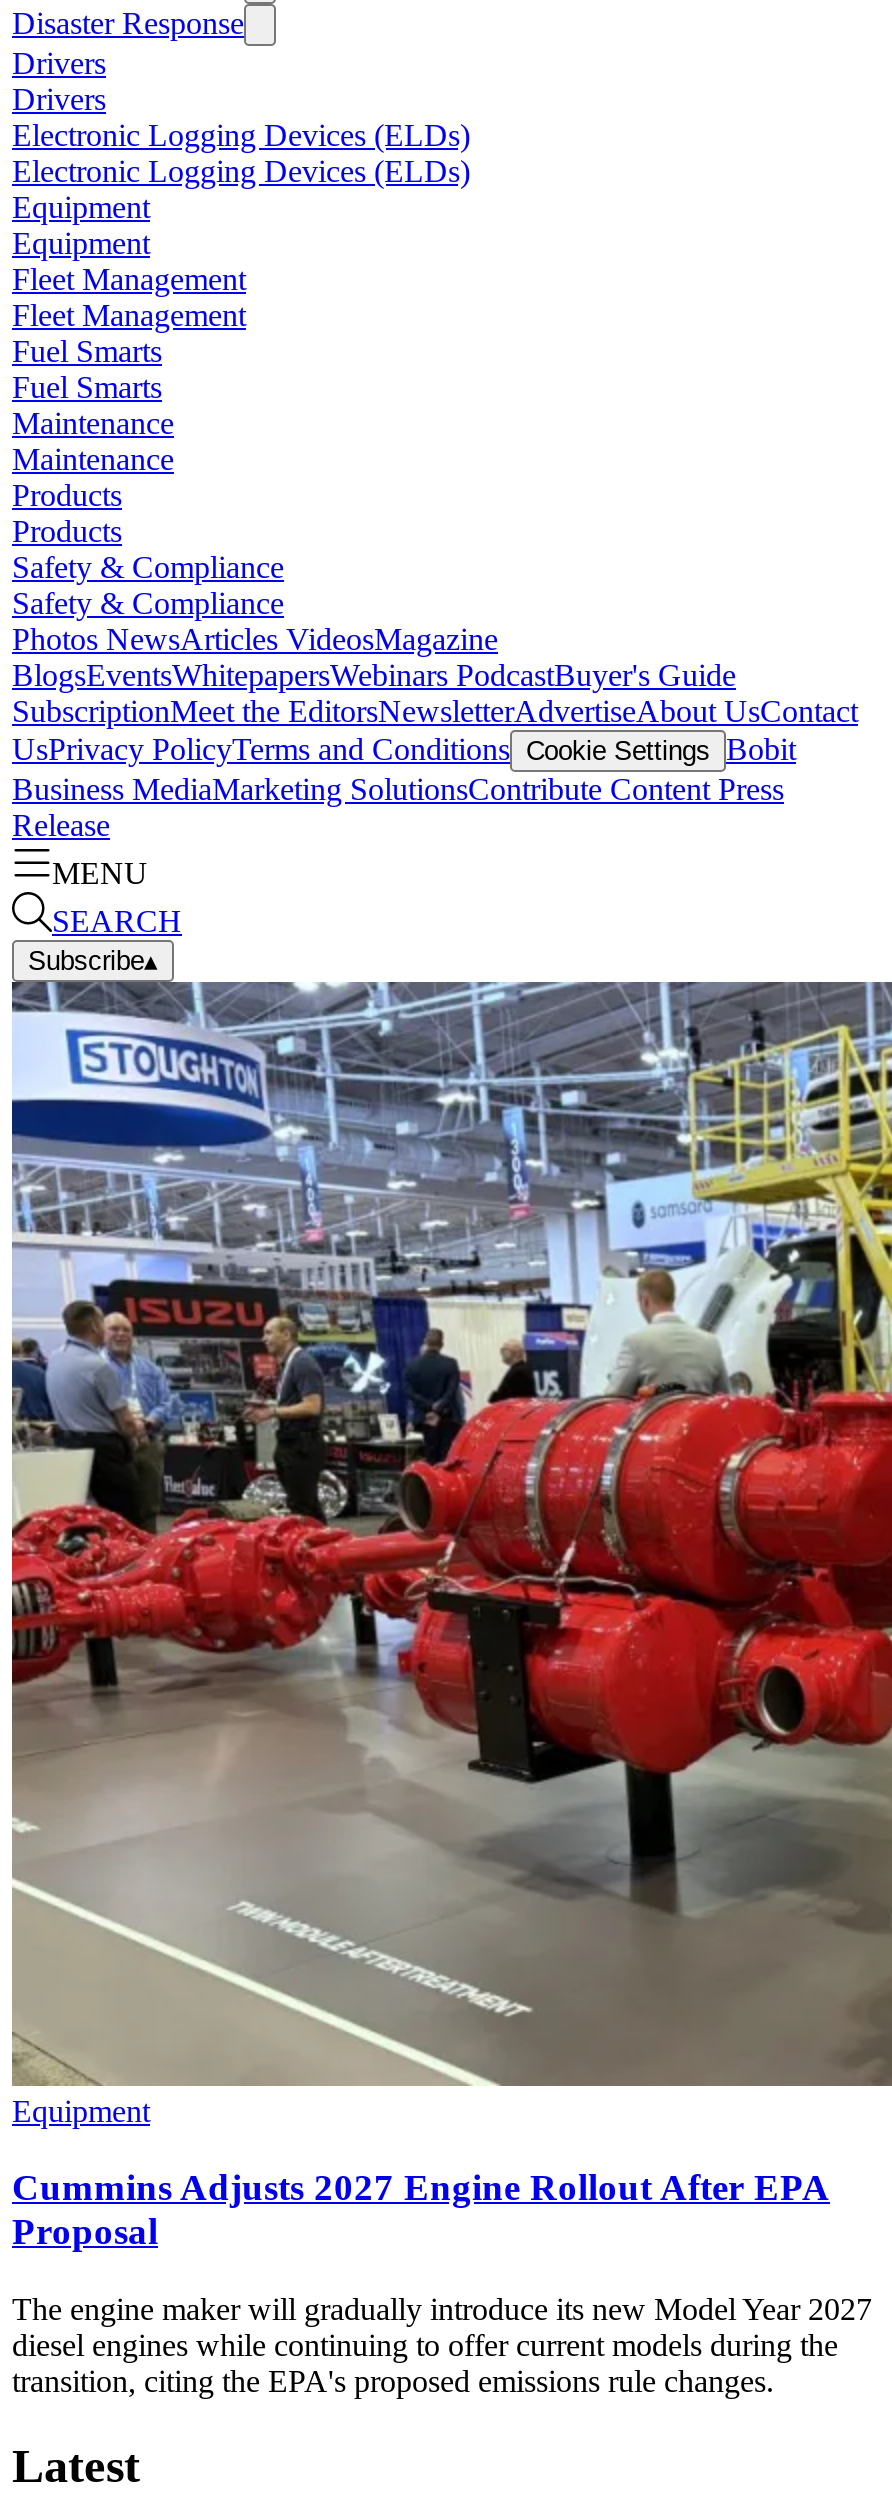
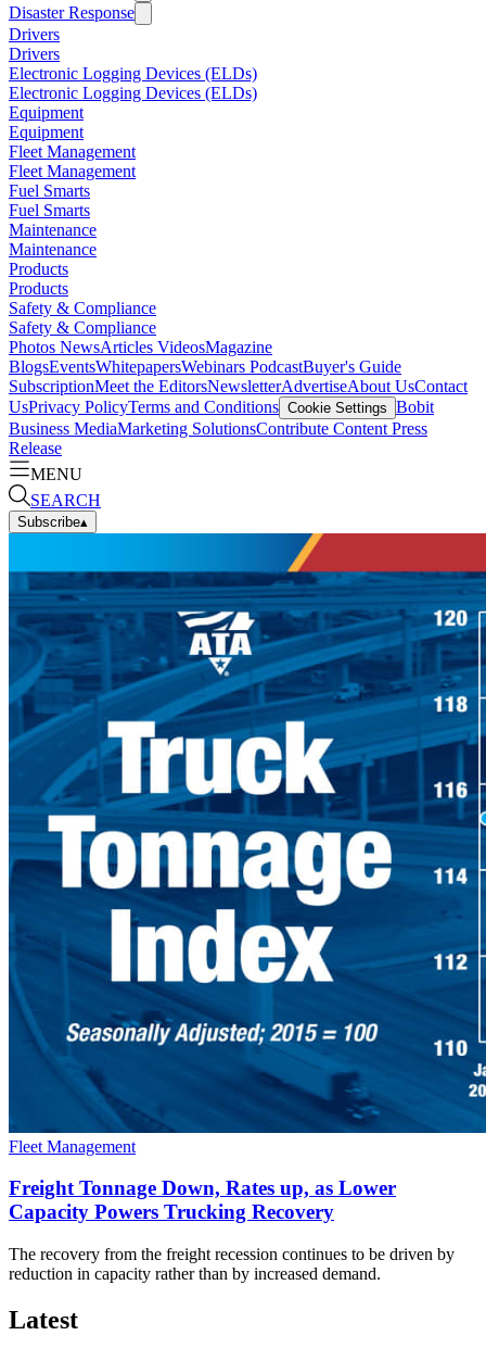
[10,980,886,2127] [image] | Equipment -> [8,532,483,1155] [image] | Fleet Management
[12,2166,830,2252] Cummins Adjusts 2027 Engine Rollout After EPA | Proposal -> [9,1177,396,1223] Freight Tonnage Down, Rates up, as Lower | Capacity Powers Trucking Recovery
[12,2292,872,2398] The engine maker will gradually introduce its new Model Year 2027 | diesel engines while continuing to offer current models during the | transition, citing the EPA's proposed emissions rule changes. -> [9,1245,455,1283] The recovery from the freight recession continues to be driven by | reduction in capacity rather than by increased demand.

